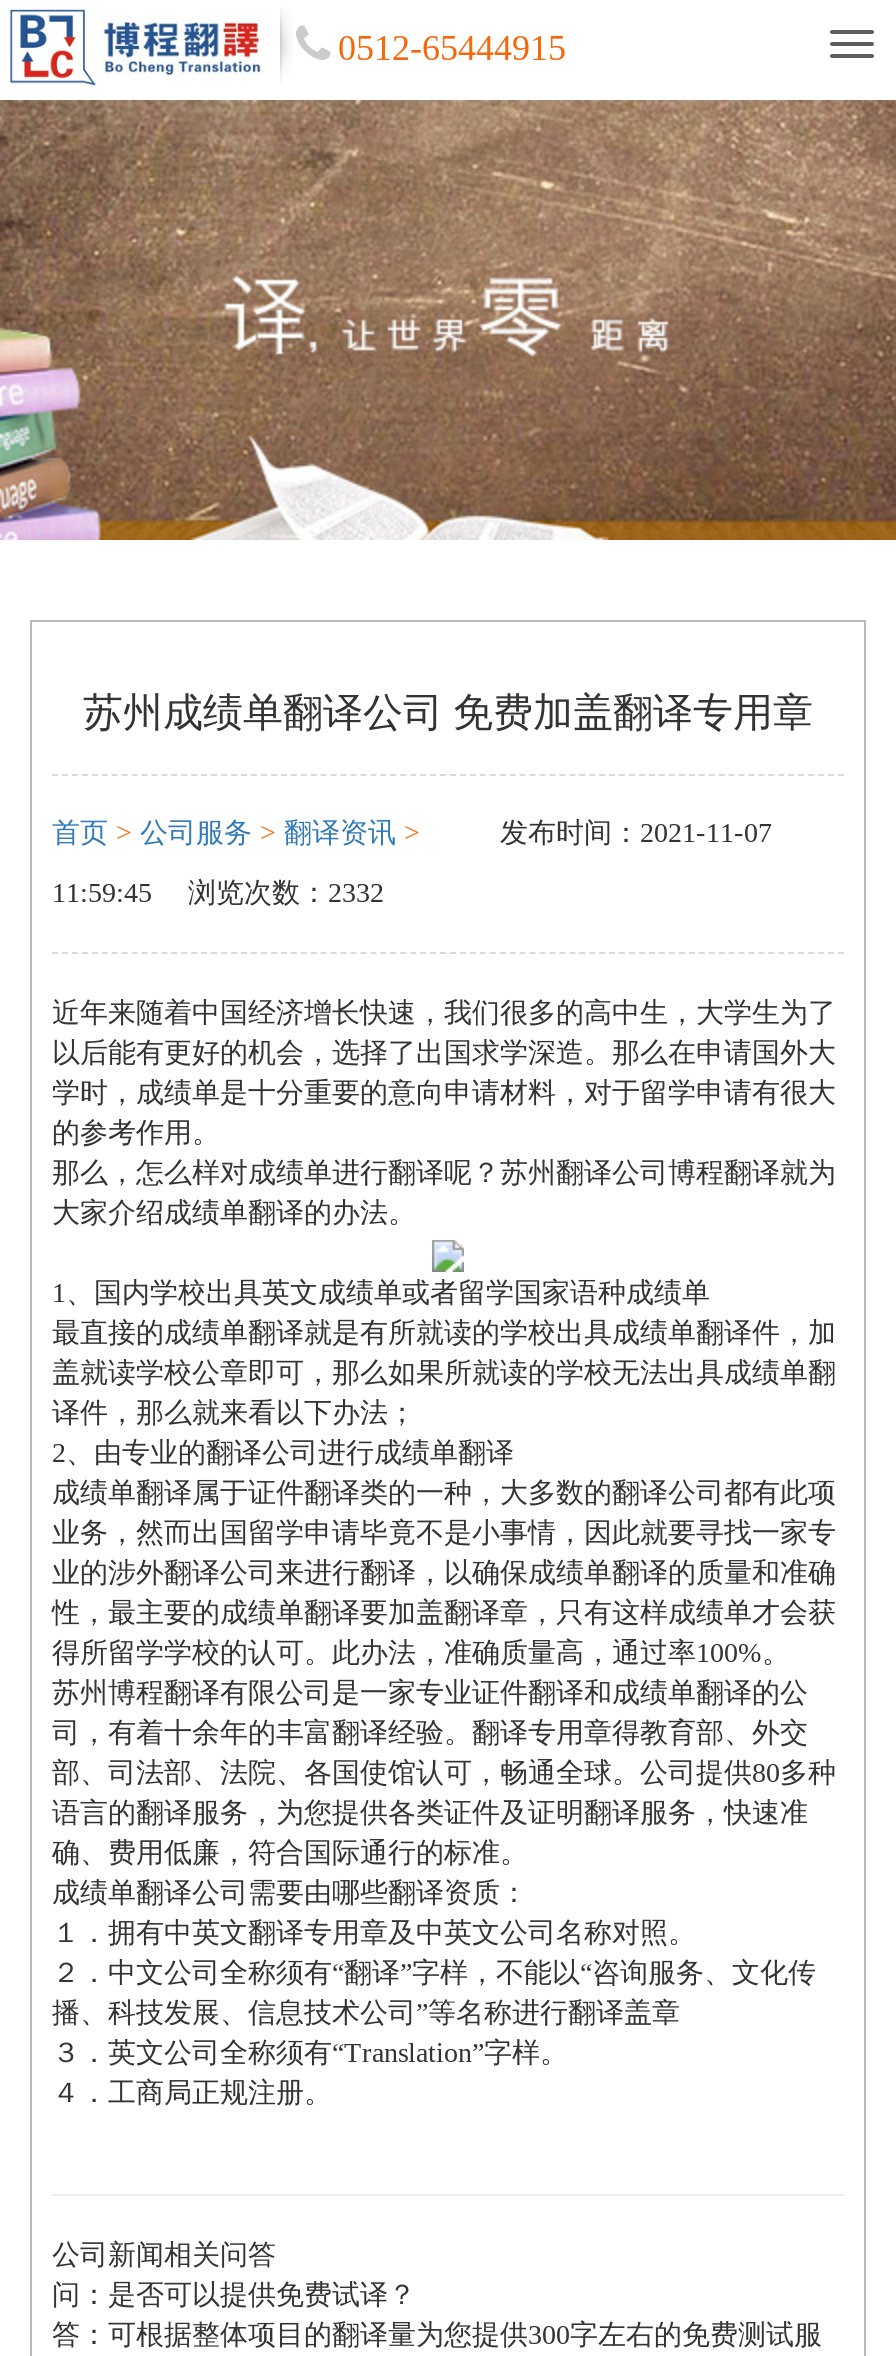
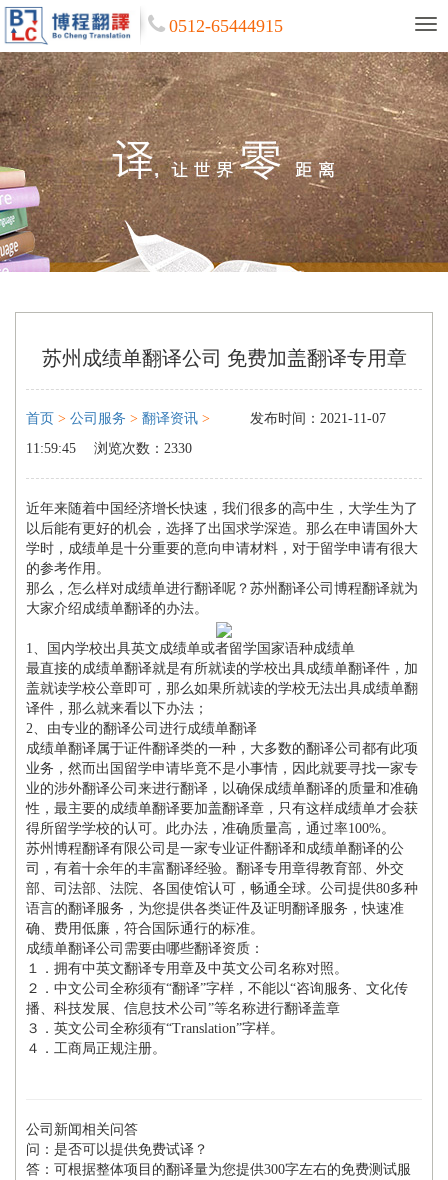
[52,878,384,908] 11:59:45 浏览次数：2332 -> [26,441,192,456] 11:59:45 浏览次数：2330

